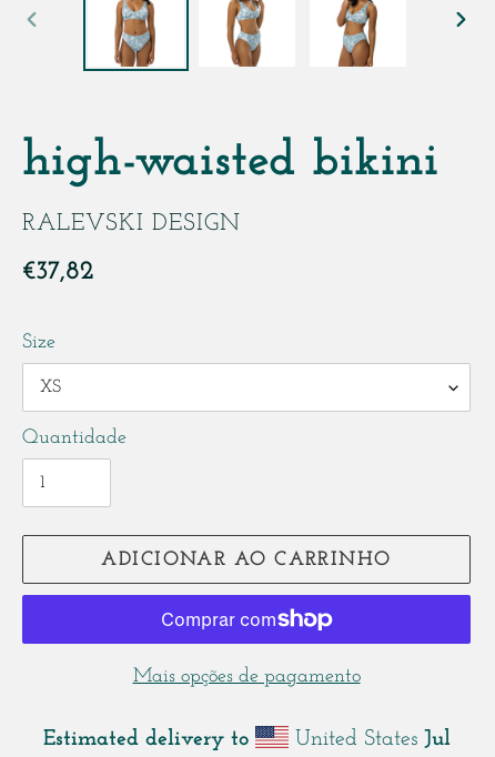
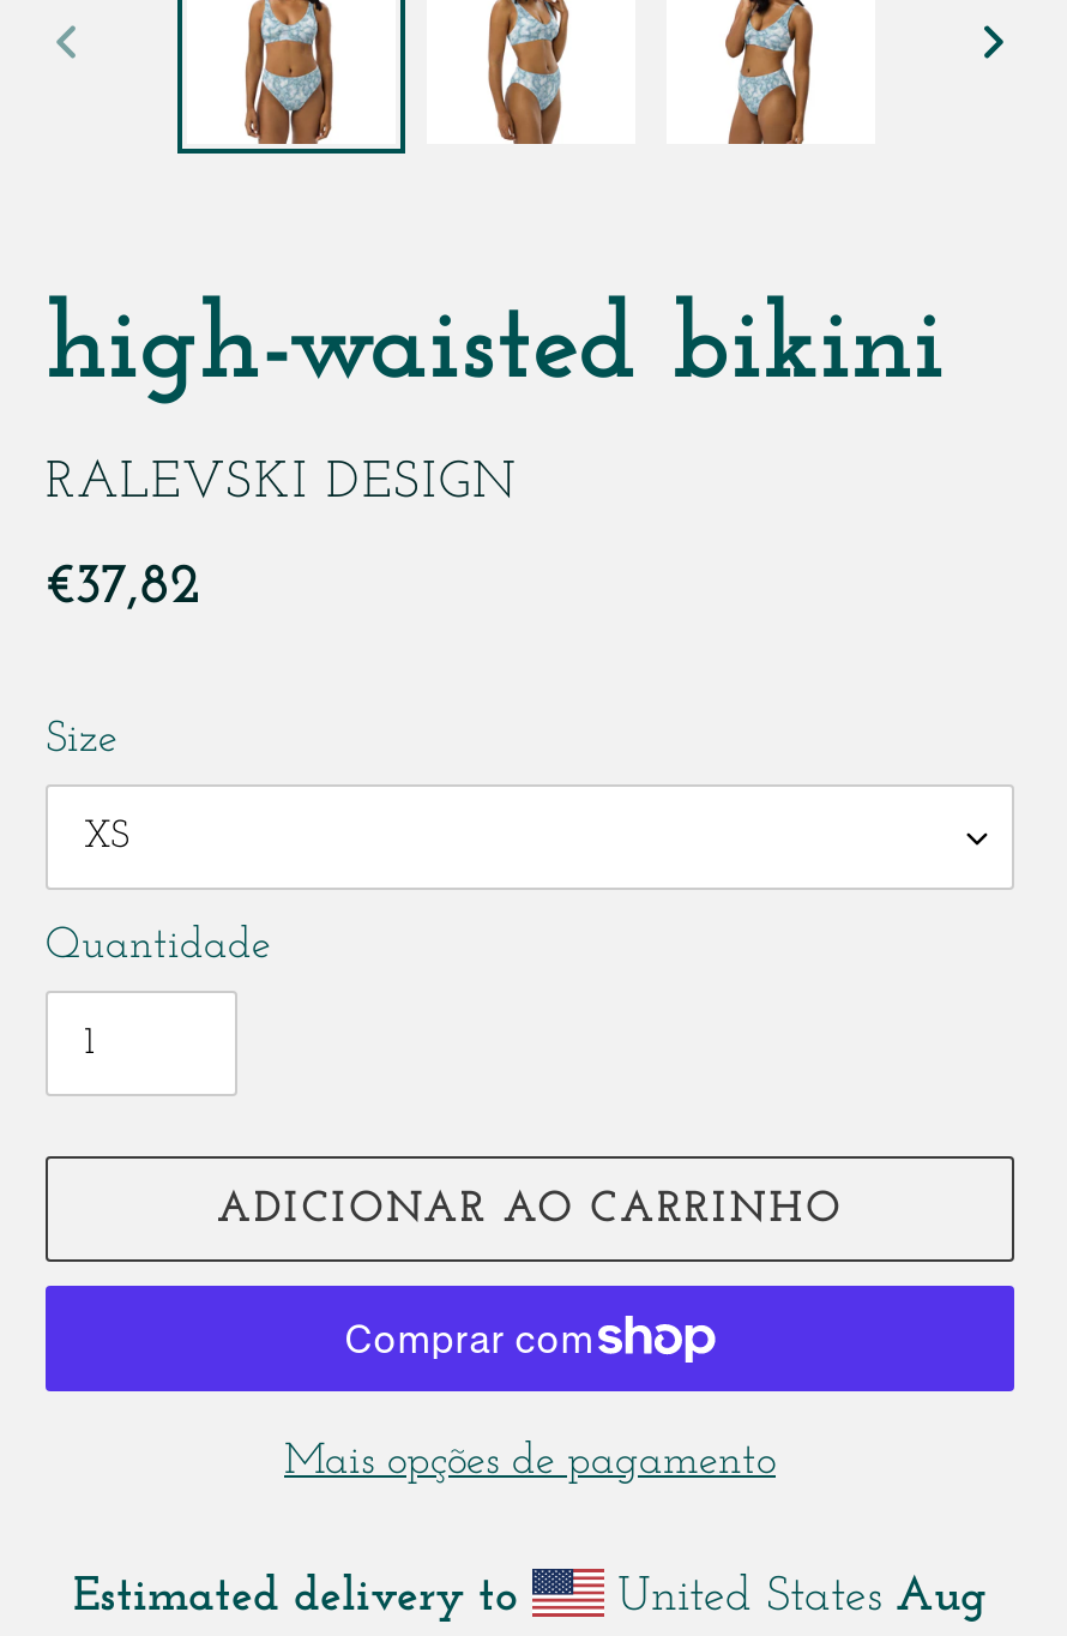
[288,728,450,751] United States Jul -> [603,1574,987,1622] United States Aug

